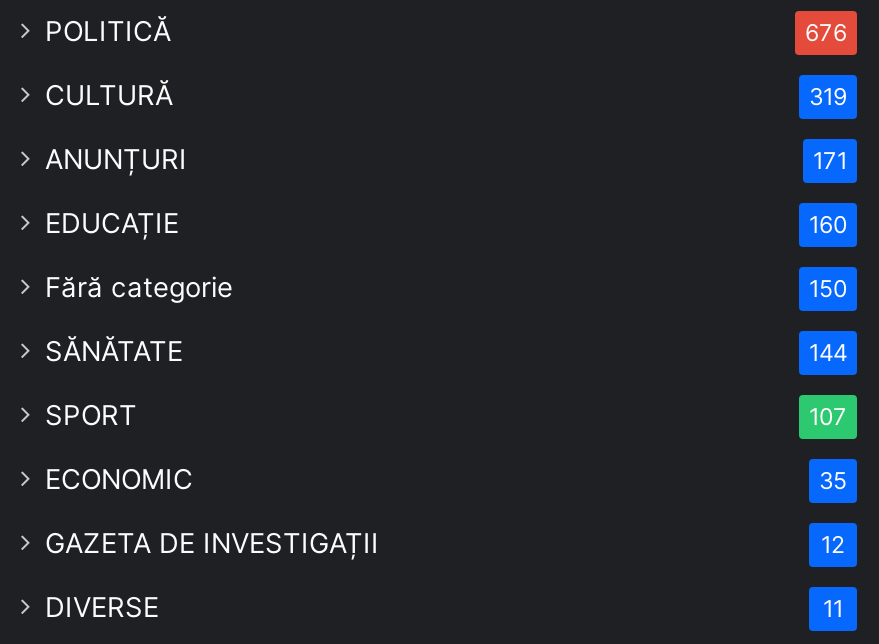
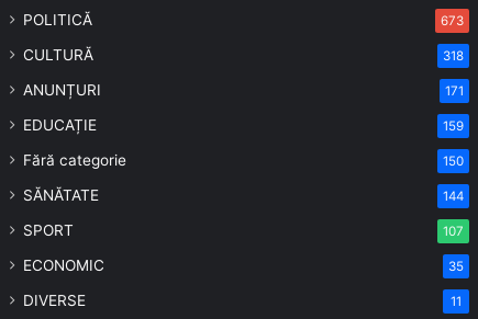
[805,18,847,46] 676 -> [441,13,464,28] 673
[809,82,847,110] 319 -> [443,48,464,63] 318
[809,210,847,238] 160 -> [443,118,464,133] 159
[45,526,845,558] GAZETA DE INVESTIGAȚII | 12 -> none

